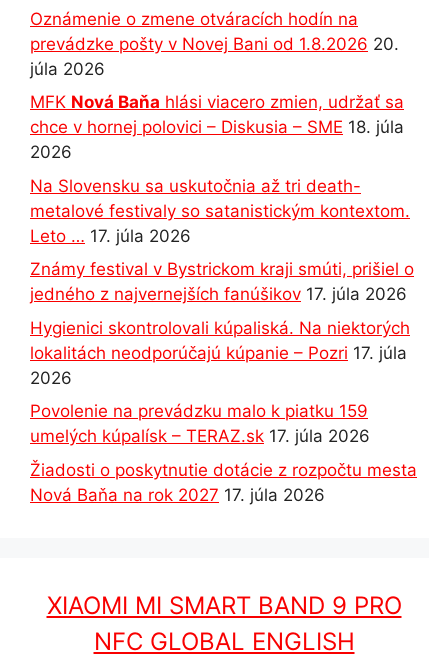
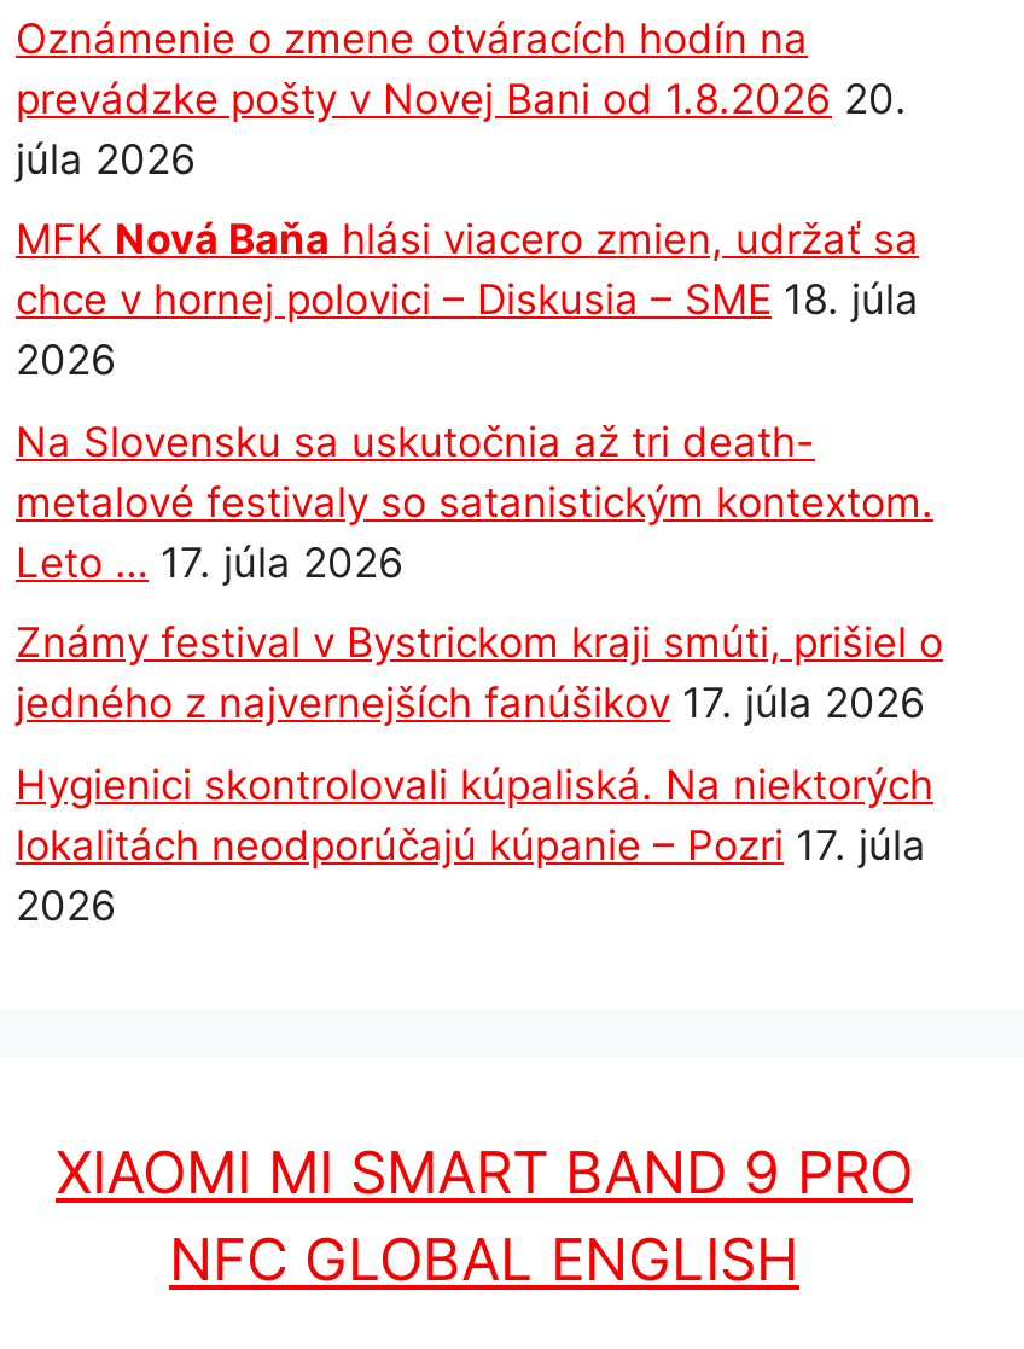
[30,401,417,505] Povolenie na prevádzku malo k piatku 159 | umelých kúpalísk – TERAZ.sk 17. júla 2026 | Žiadosti o poskytnutie dotácie z rozpočtu mesta | Nová Baňa na rok 2027 17. júla 2026 -> none

